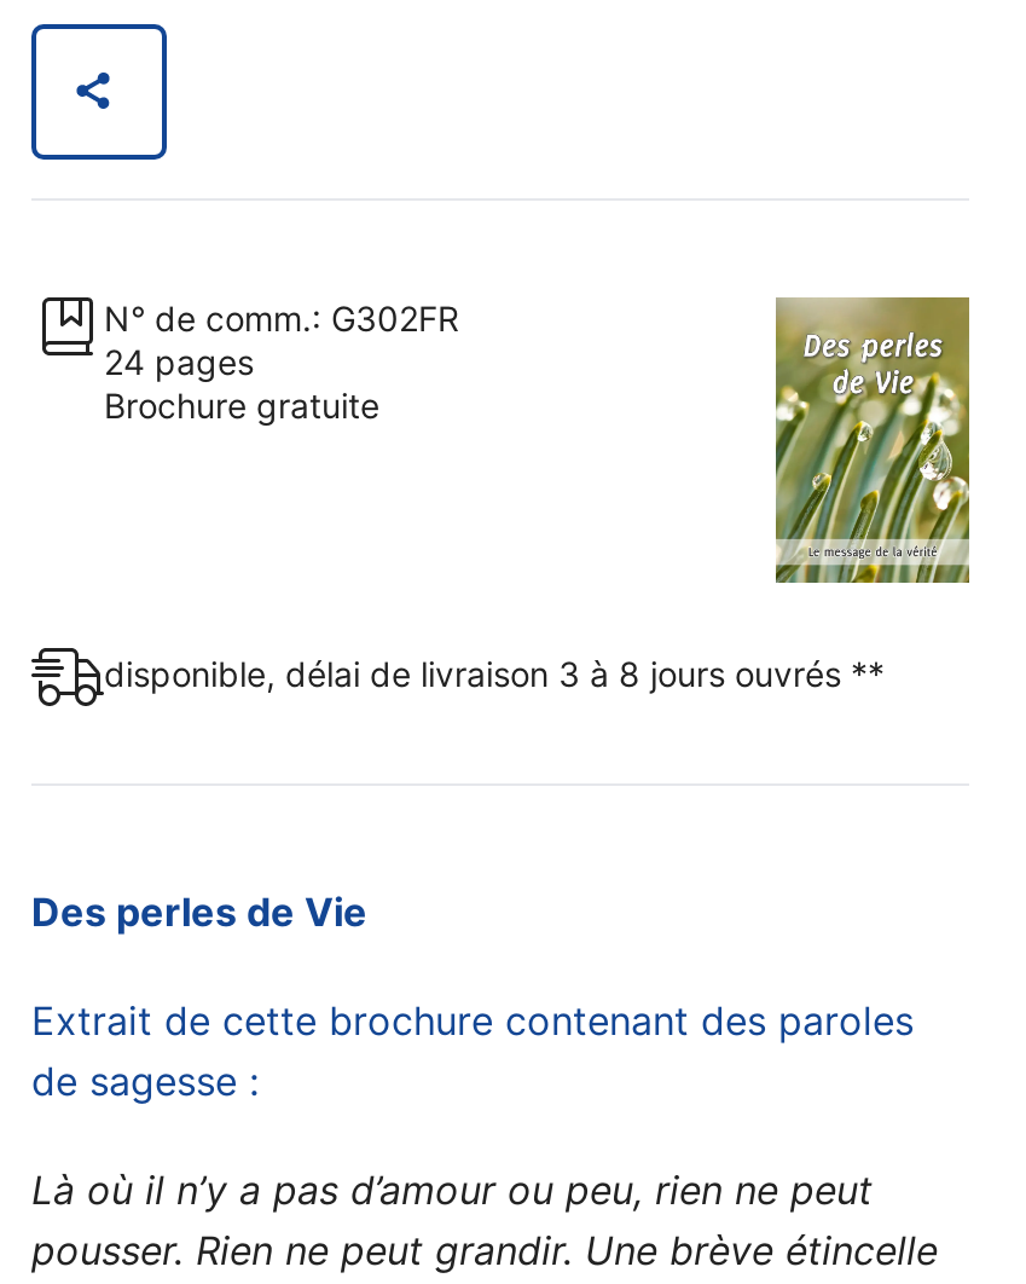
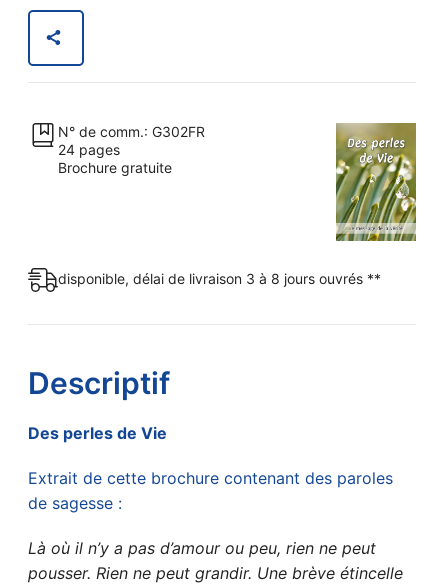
none -> [28,365,170,401] Descriptif

